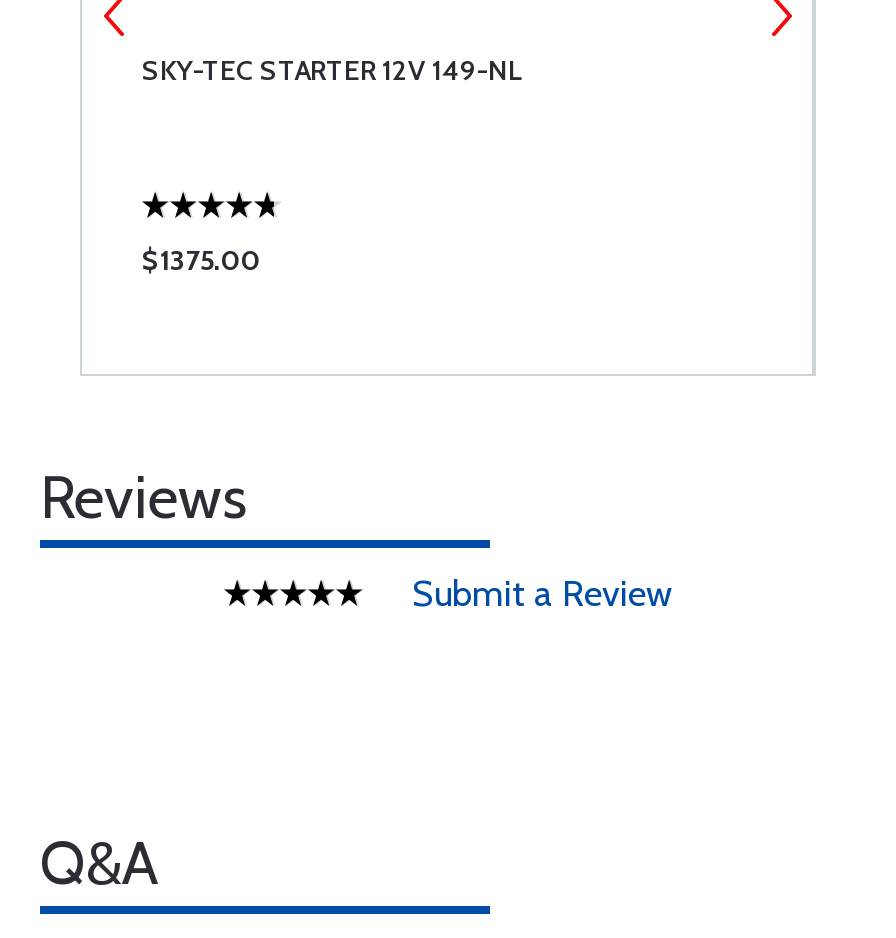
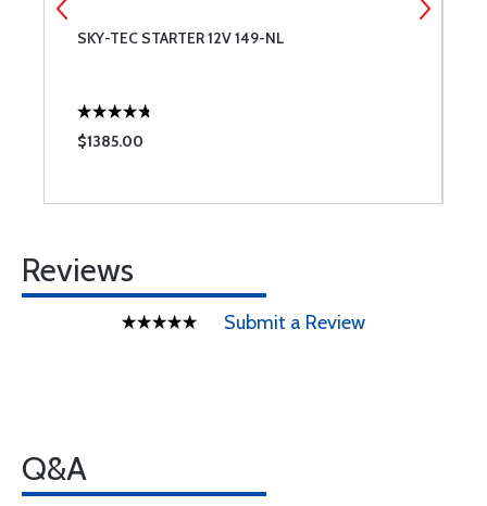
[142,242,260,278] $1375.00 -> [77,131,143,151] $1385.00

